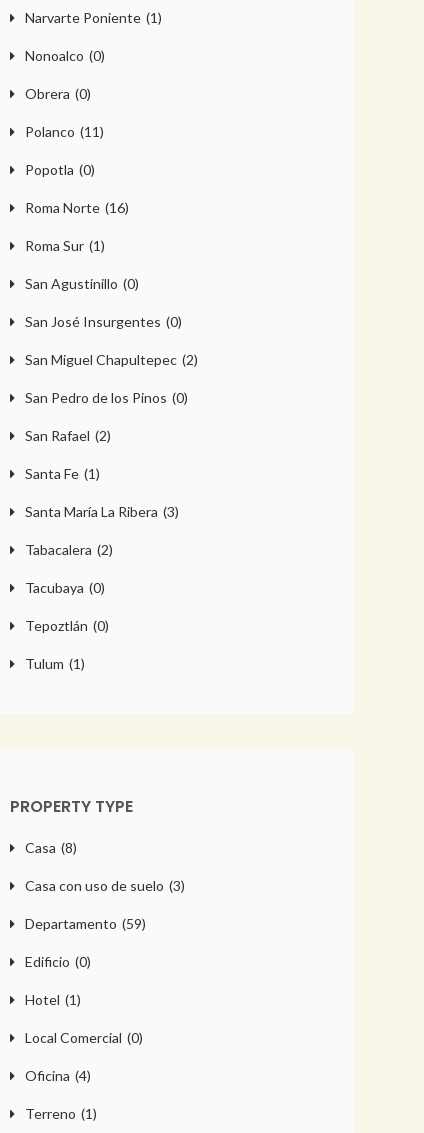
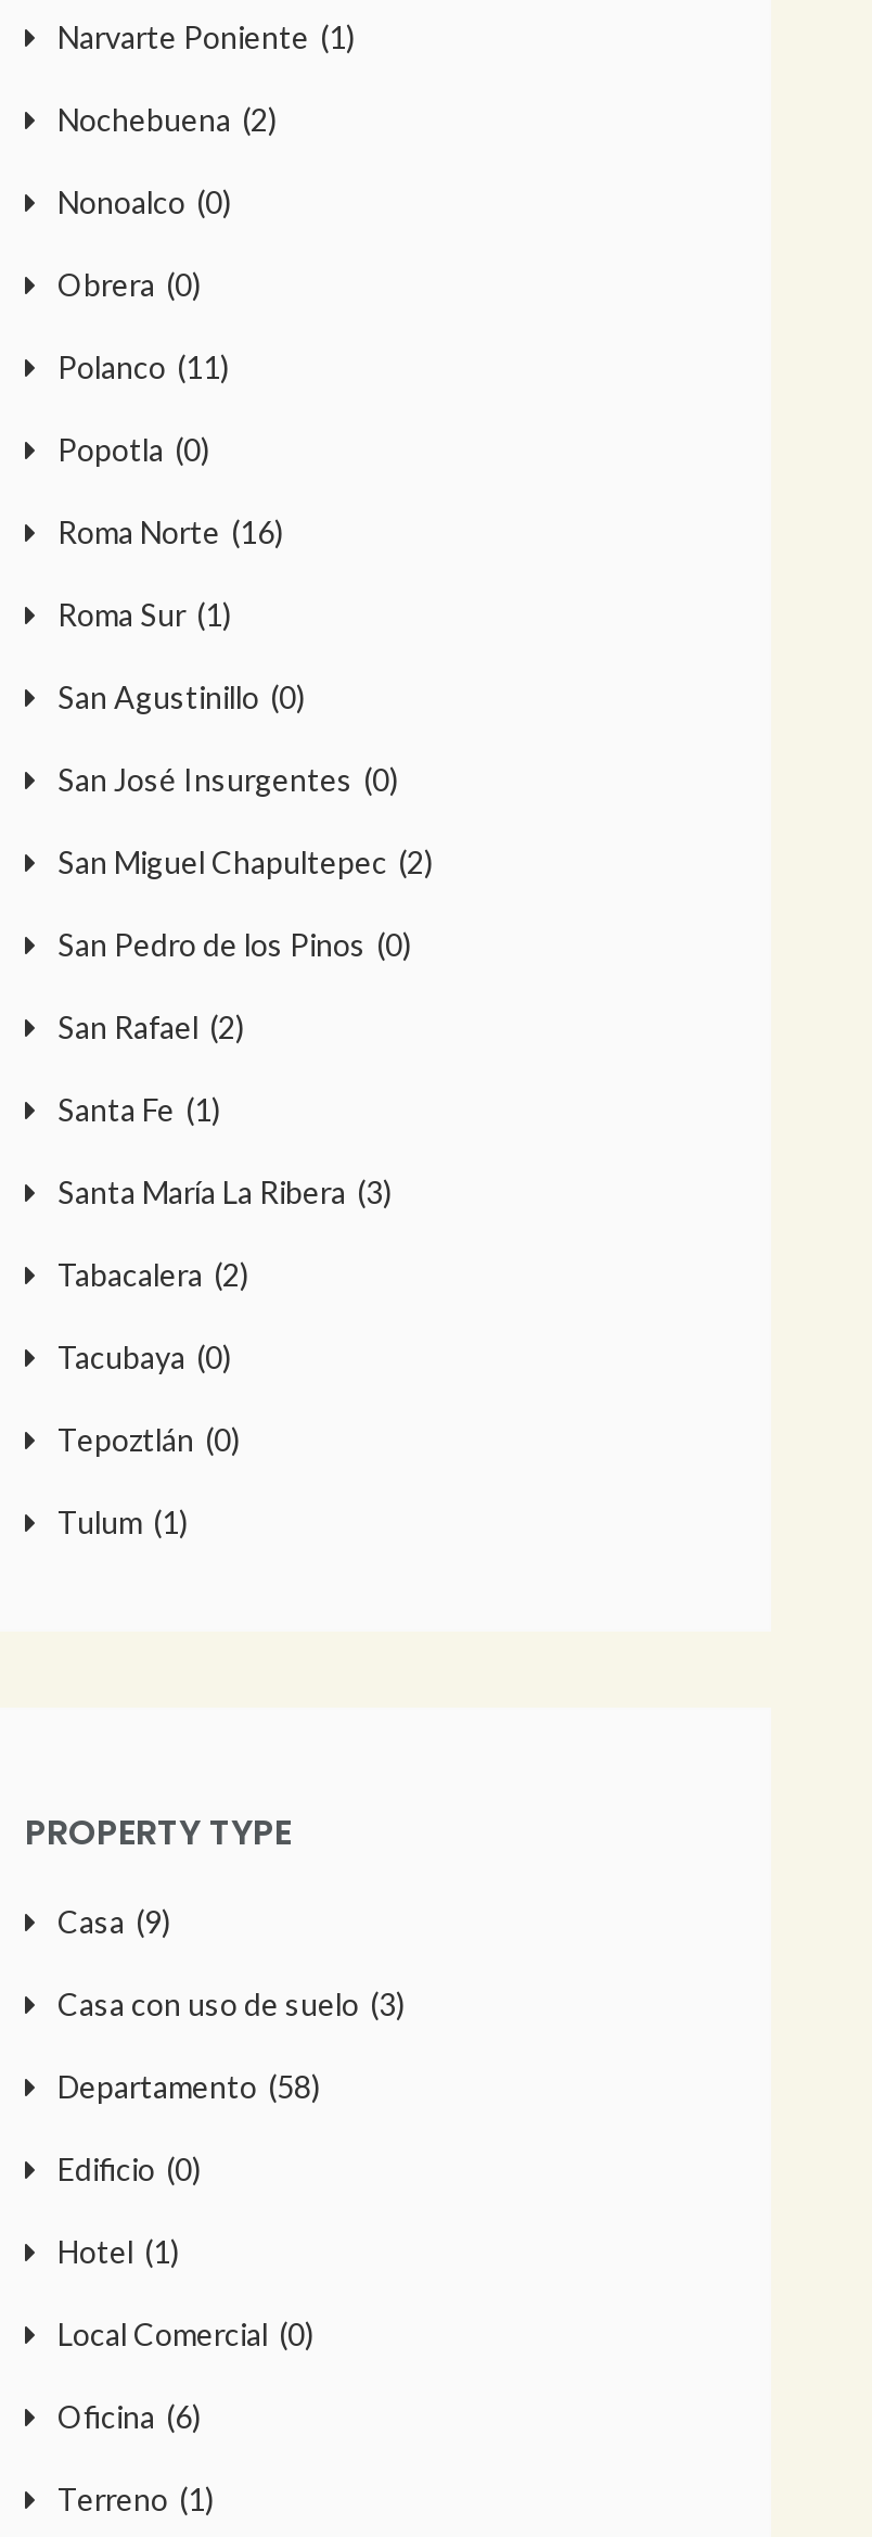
none -> [57,101,277,138] Nochebuena (2)
[25,839,77,856] Casa (8) -> [57,1903,170,1940] Casa (9)
[25,915,146,932] Departamento (59) -> [57,2068,320,2105] Departamento (58)
[25,1067,91,1084] Oficina (4) -> [57,2398,201,2435] Oficina (6)

